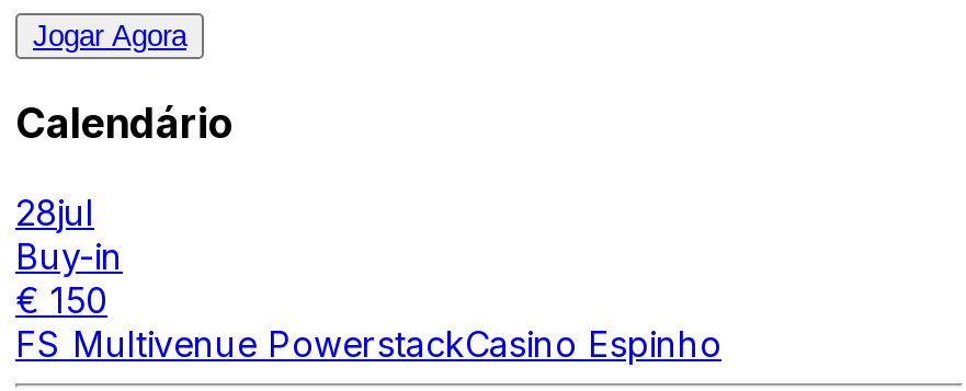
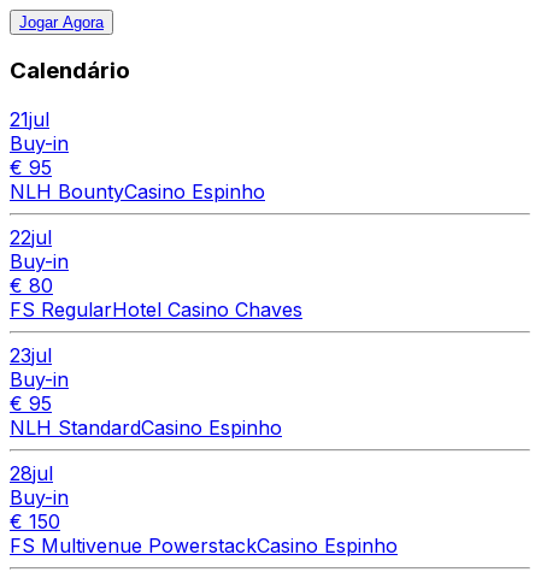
none -> [10,107,302,440] 21jul | Buy-in | € 95 | NLH BountyCasino Espinho | 22jul | Buy-in | € 80 | FS RegularHotel Casino Chaves | 23jul | Buy-in | € 95 | NLH StandardCasino Espinho

